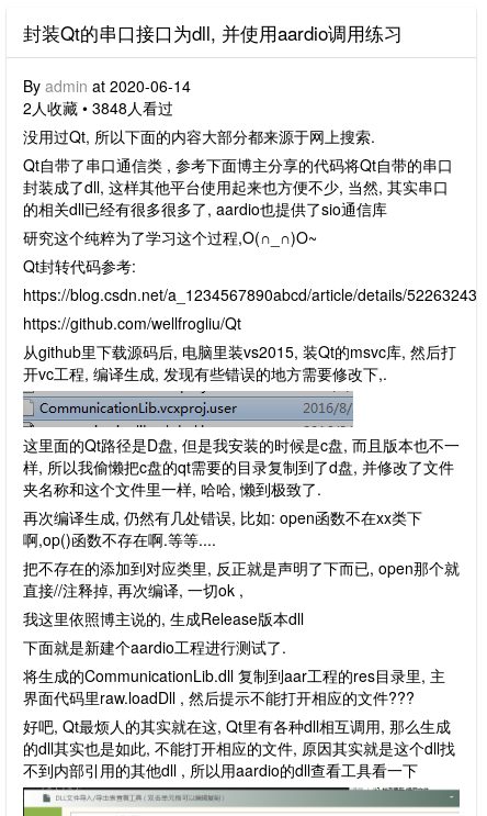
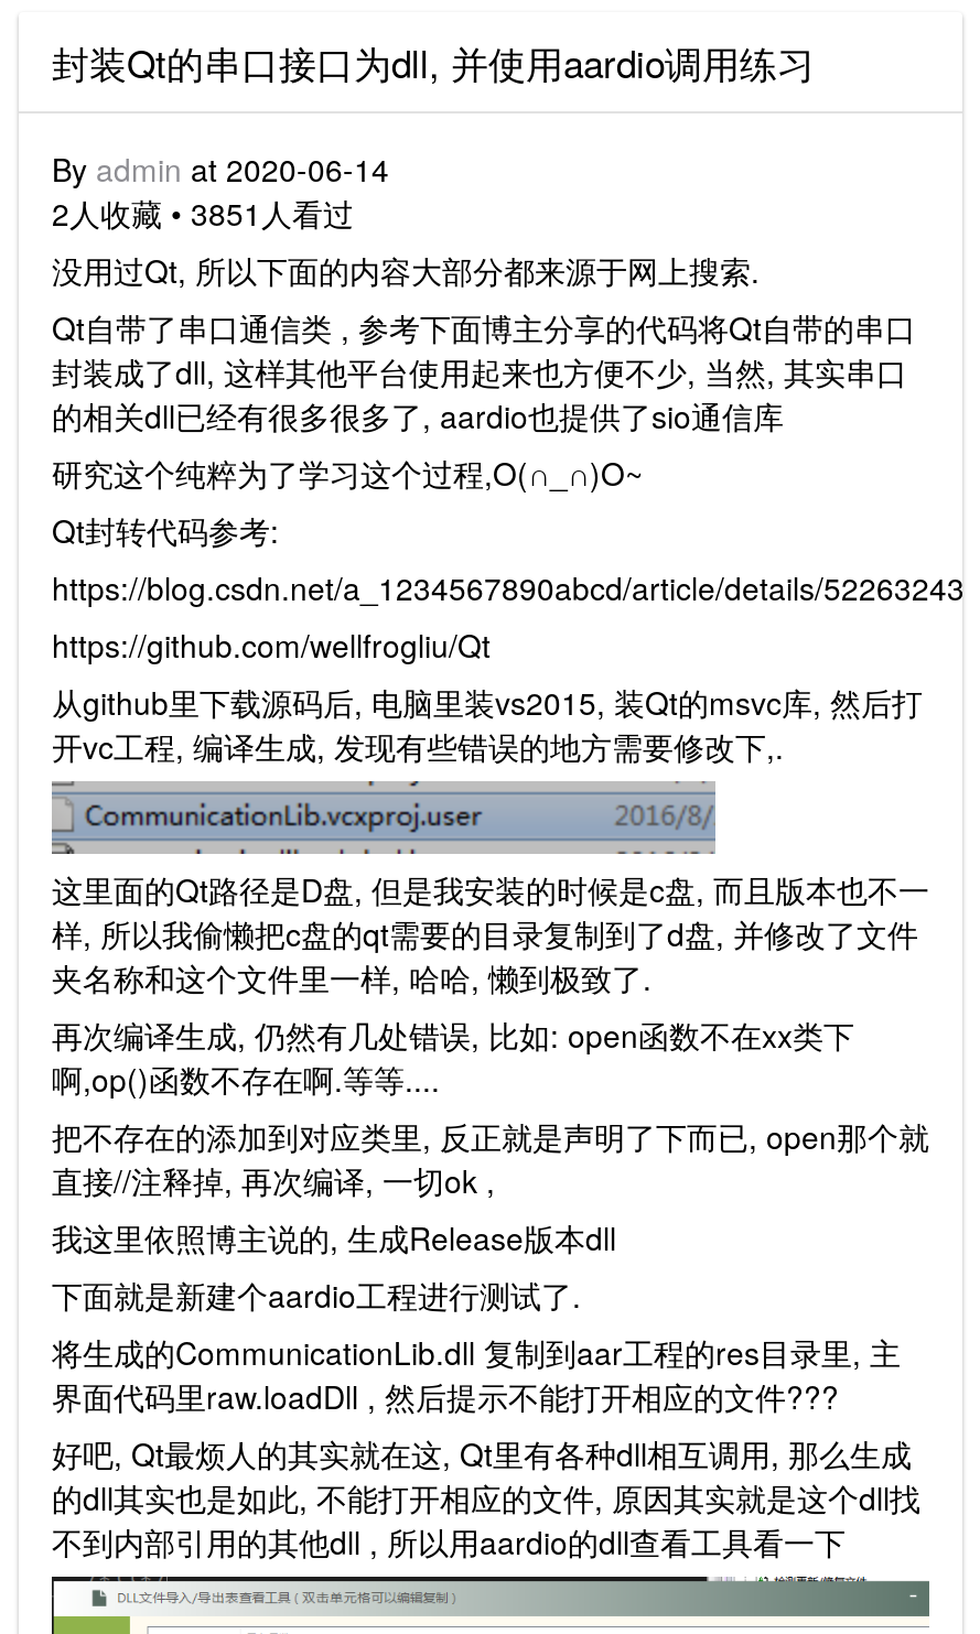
[23,97,173,119] 2人收藏 • 3848人看过 -> [52,191,354,235] 2人收藏 • 3851人看过

